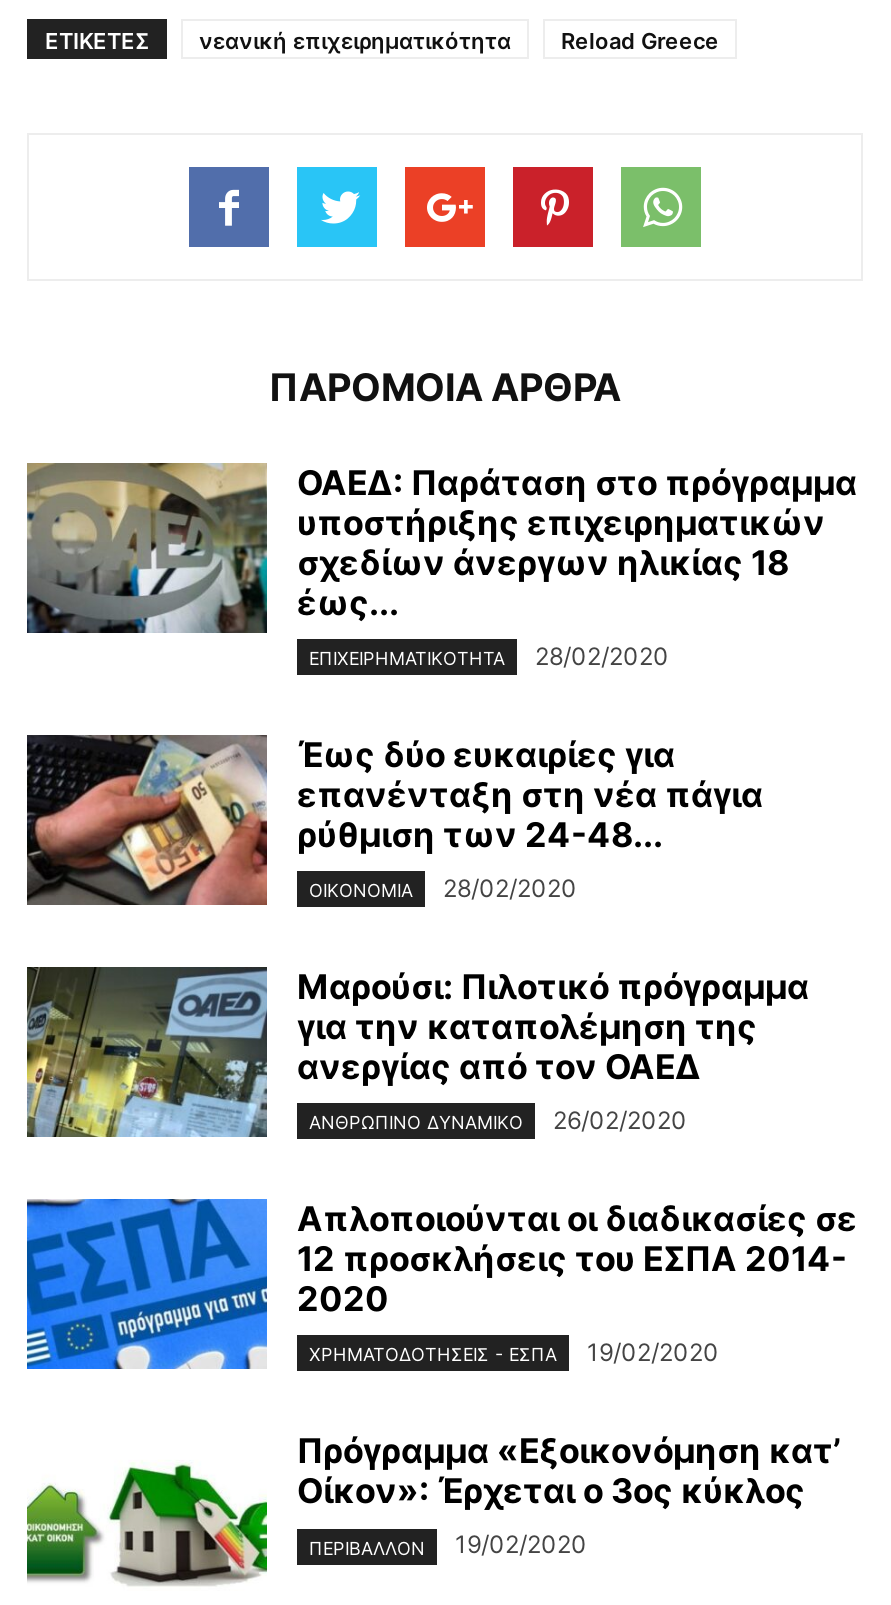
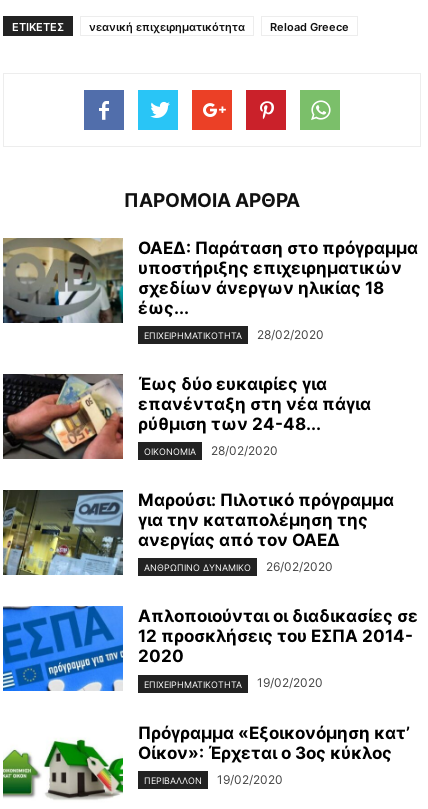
[309,1344,557,1366] ΧΡΗΜΑΤΟΔΟΤΉΣΕΙΣ - ΕΣΠΑ -> [144,679,242,690] ΕΠΙΧΕΙΡΗΜΑΤΙΚΌΤΗΤΑ

